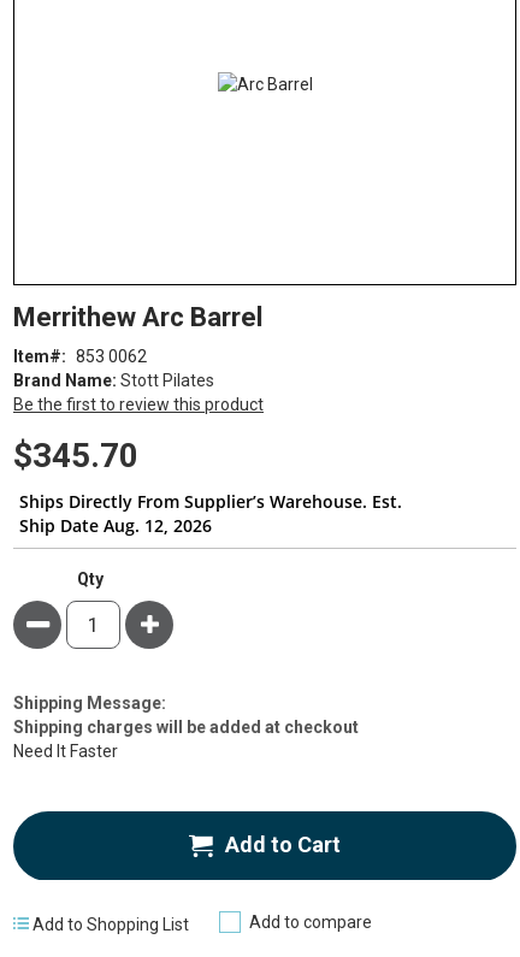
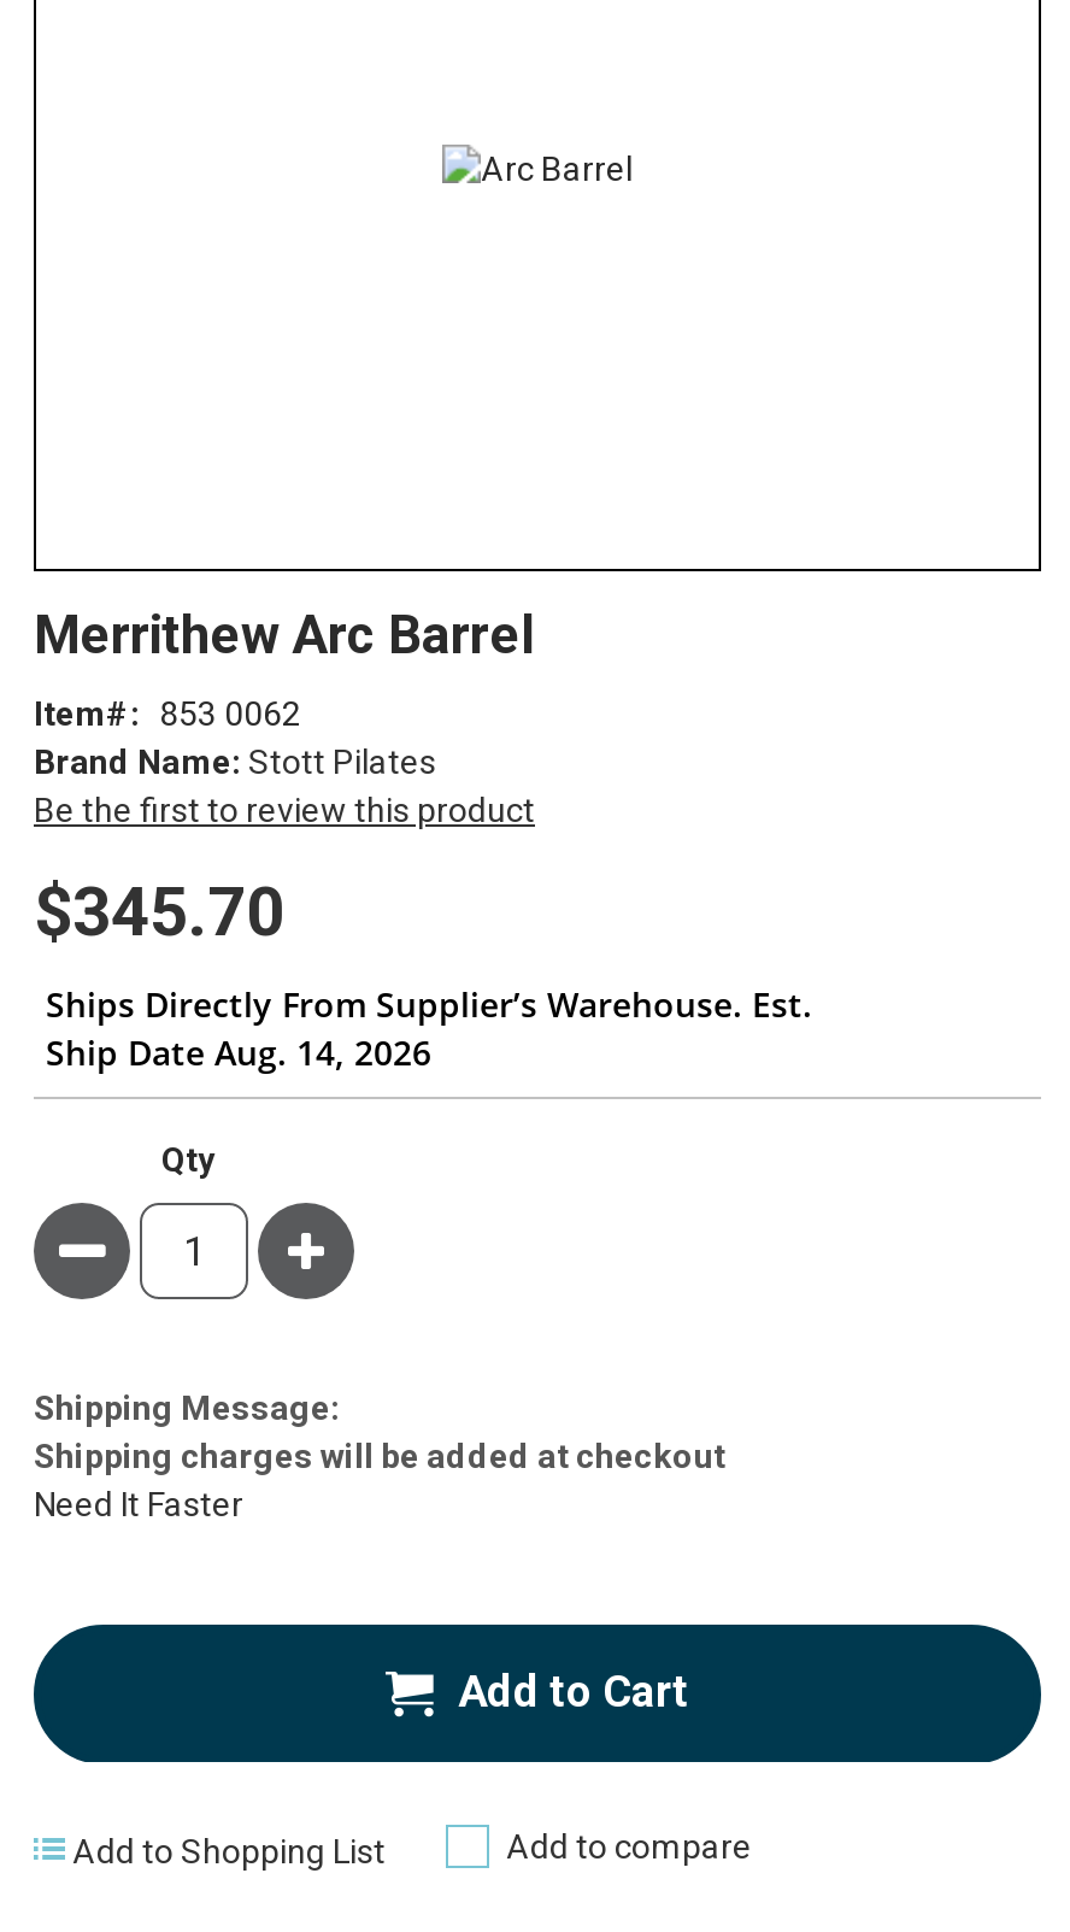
[19,514,212,537] Ship Date Aug. 12, 2026 -> [46,1030,431,1075] Ship Date Aug. 14, 2026

